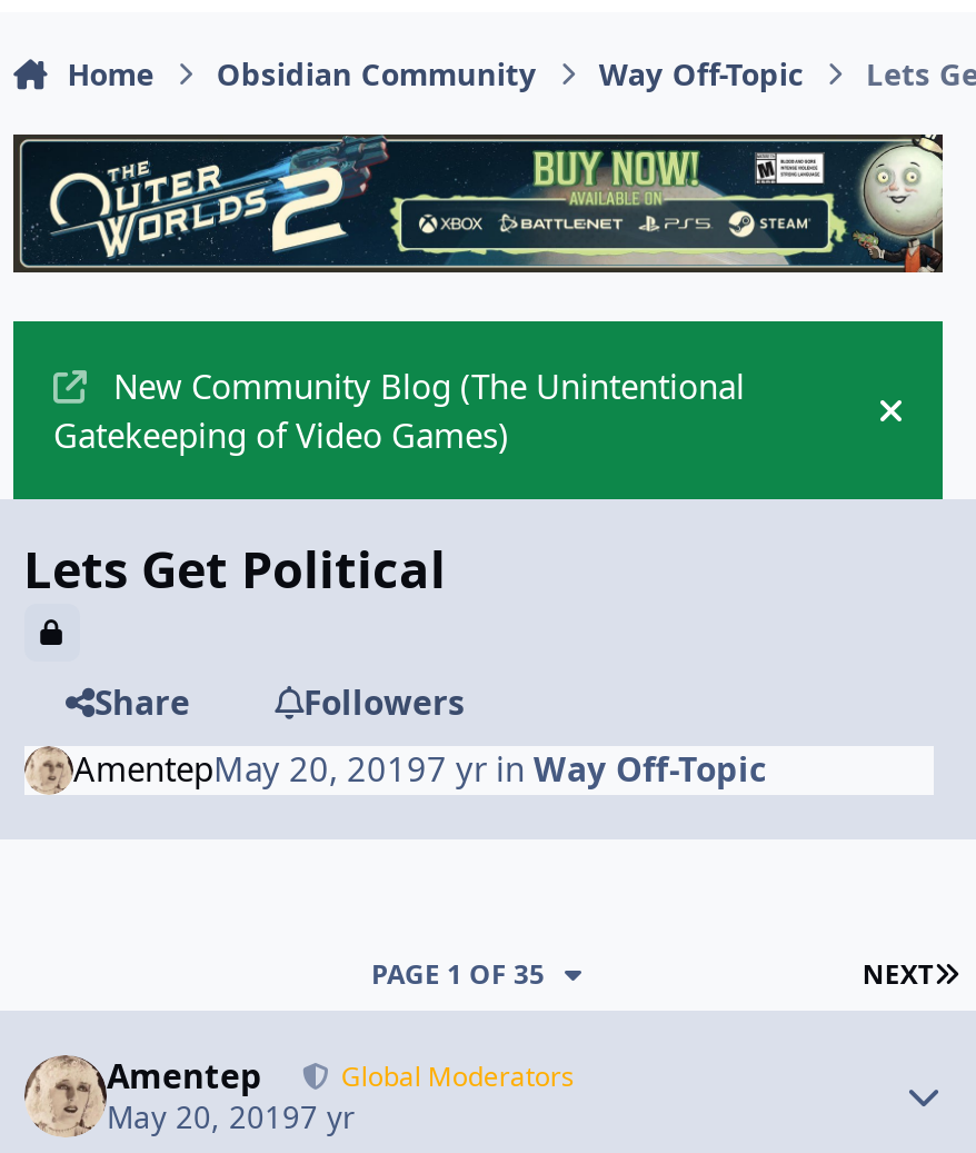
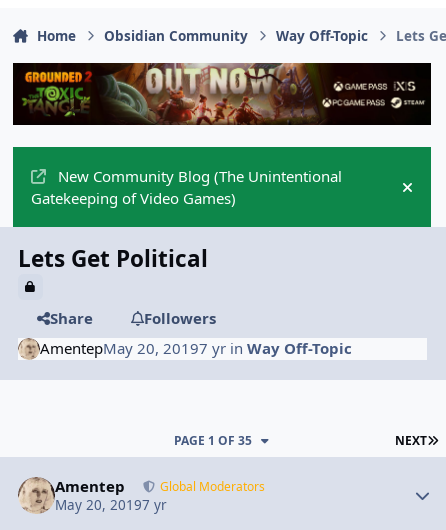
[13,132,945,275] [image] -> [14,62,432,126] [image]

